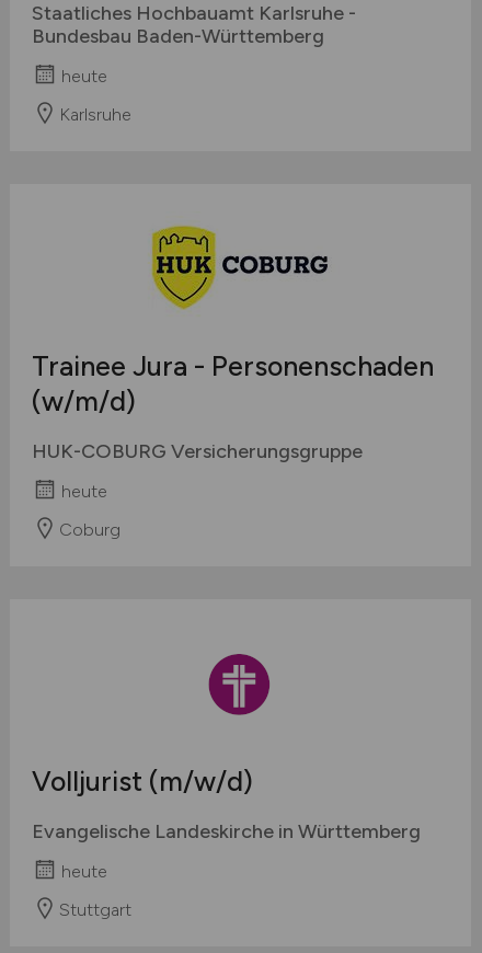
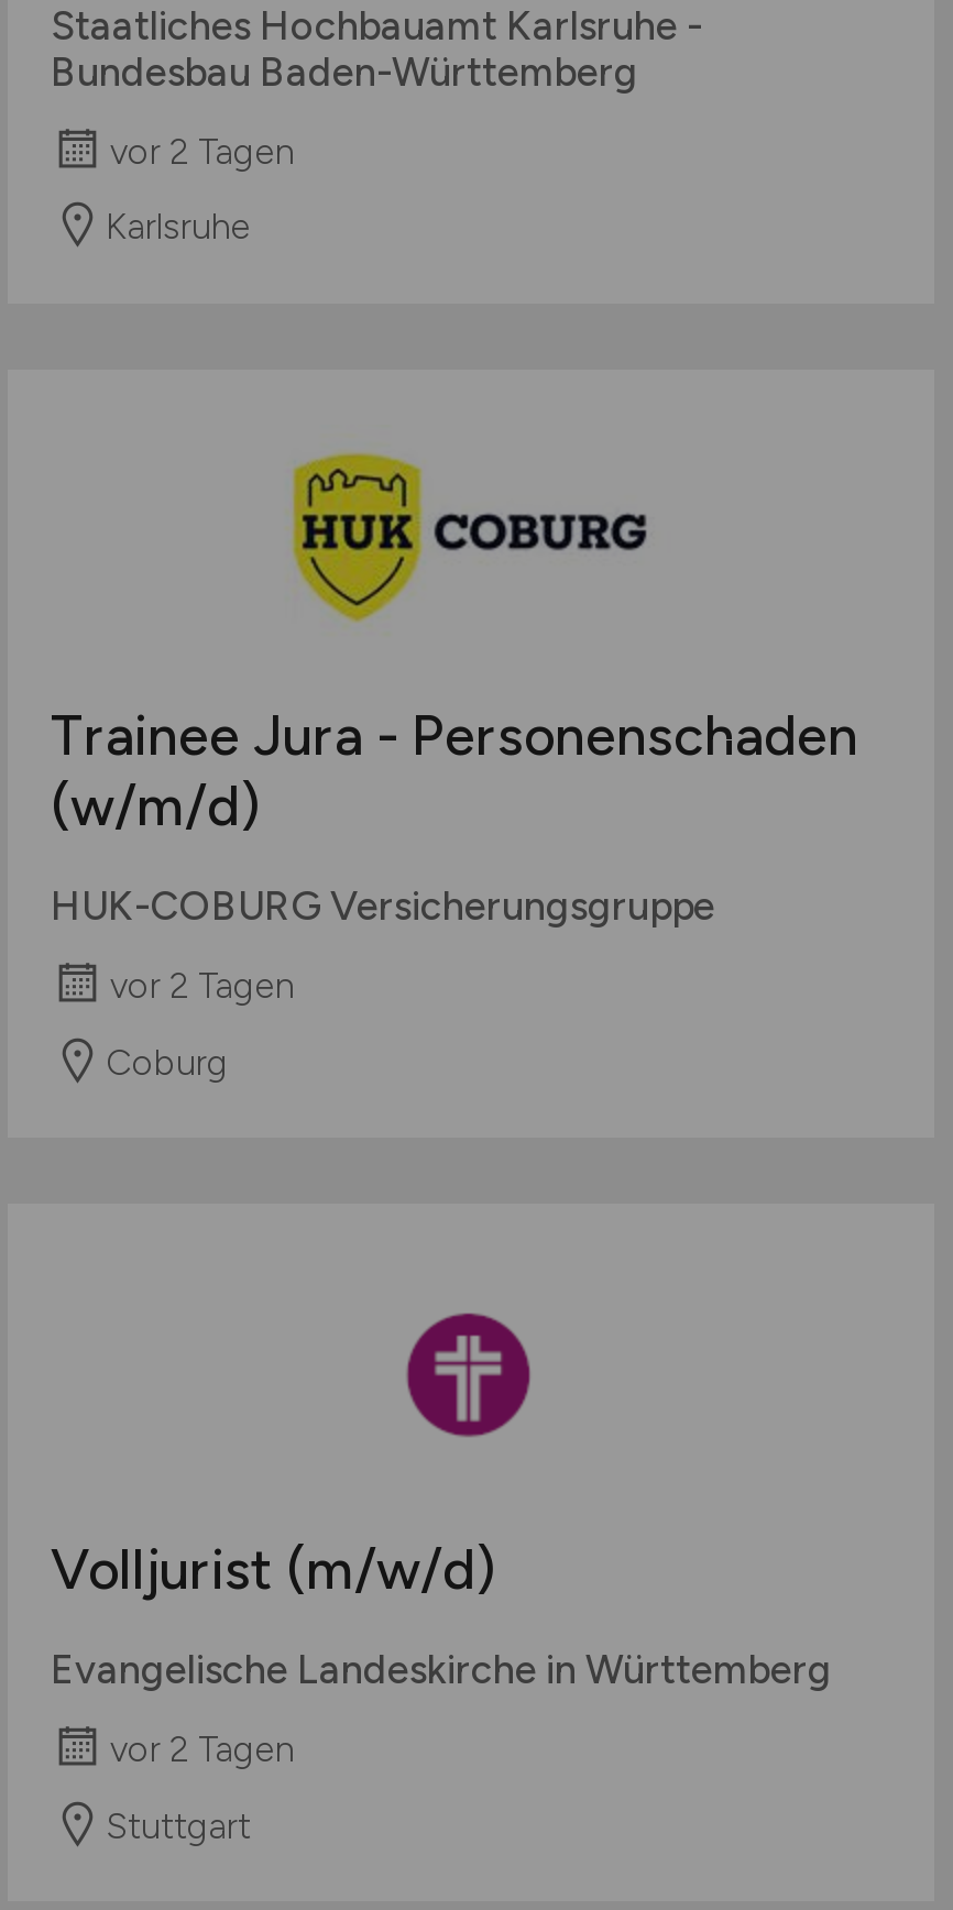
[61,65,107,86] heute -> [110,131,295,173] vor 2 Tagen
[61,481,107,501] heute -> [110,965,295,1007] vor 2 Tagen
[61,861,107,882] heute -> [110,1729,295,1771] vor 2 Tagen

